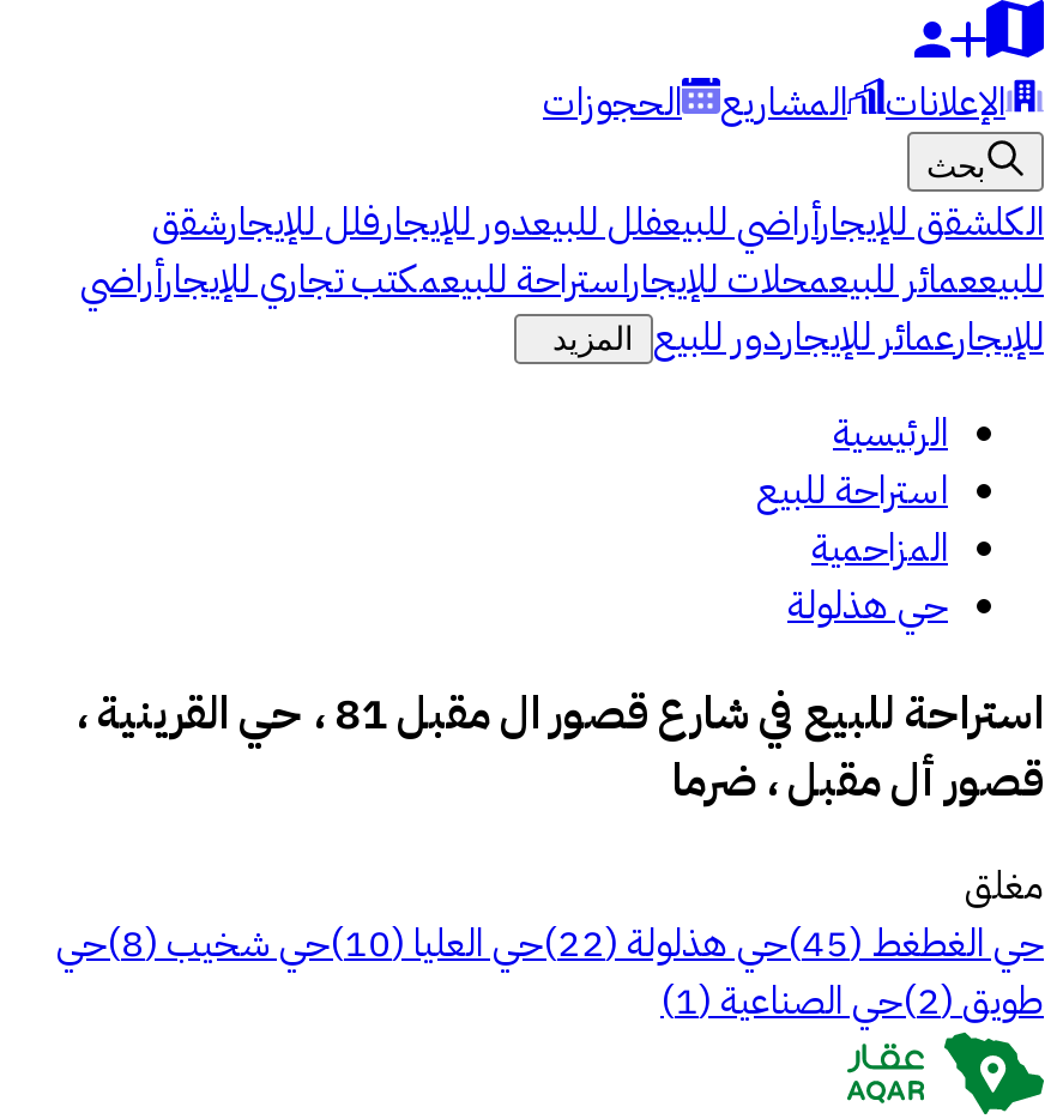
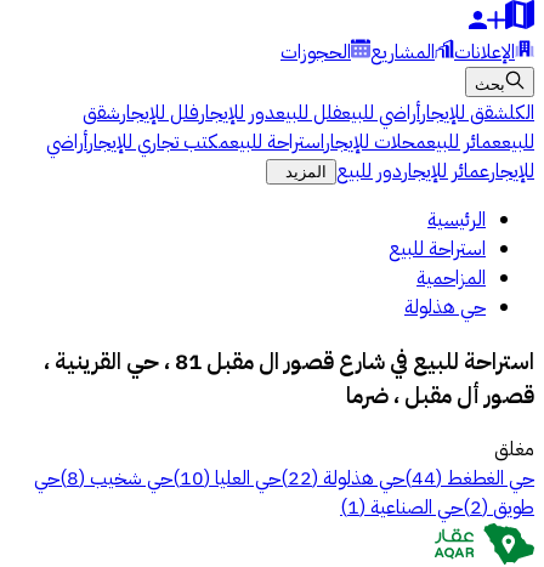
[56,916,1044,974] حي الغطغط (45)حي هذلولة (22)حي العليا (10)حي شخيب (8)حي -> [34,464,534,493] حي الغطغط (44)حي هذلولة (22)حي العليا (10)حي شخيب (8)حي

